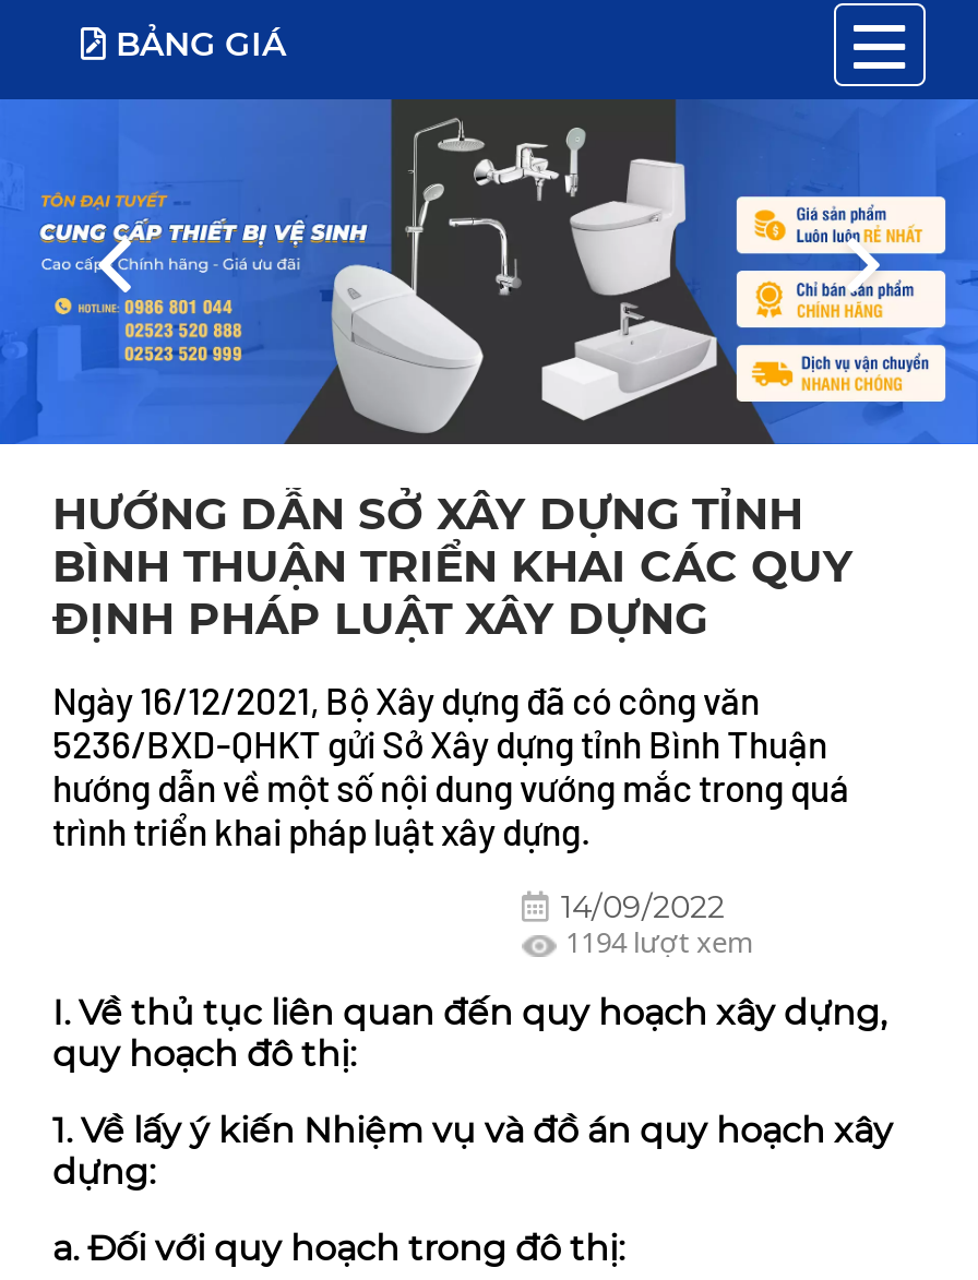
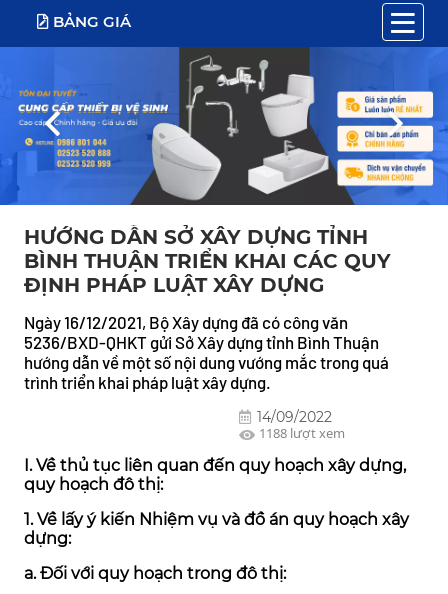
[565,923,753,962] 1194 lượt xem -> [259,424,345,442] 1188 lượt xem

